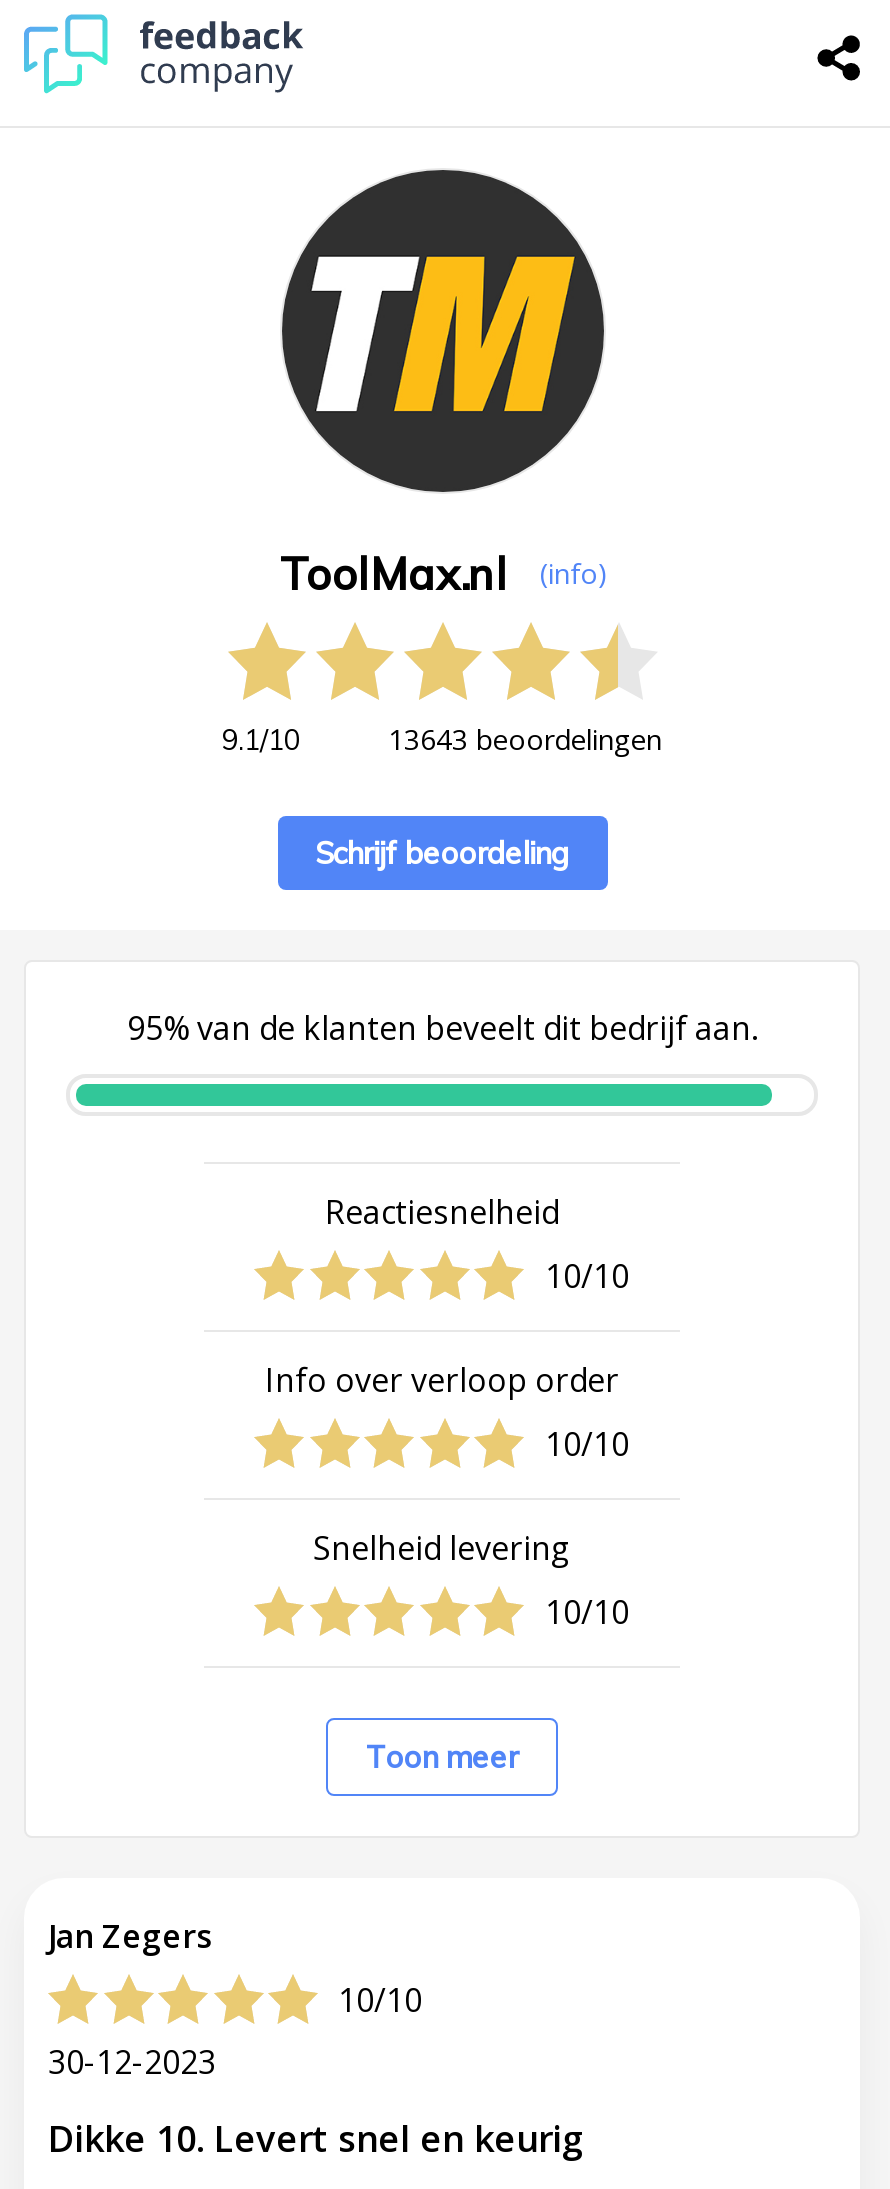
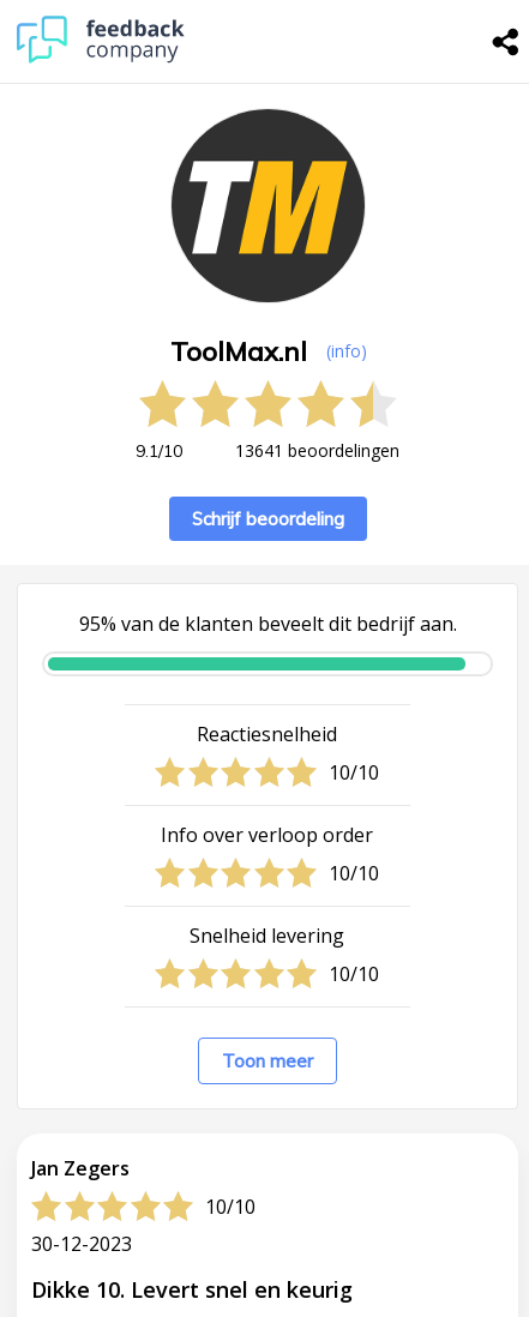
[388,721,662,759] 13643 beoordelingen -> [235,439,399,462] 13641 beoordelingen

